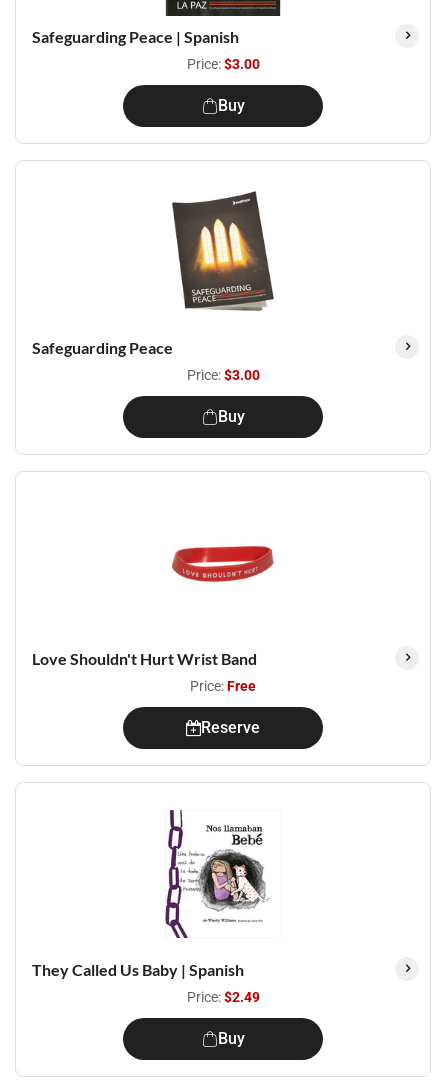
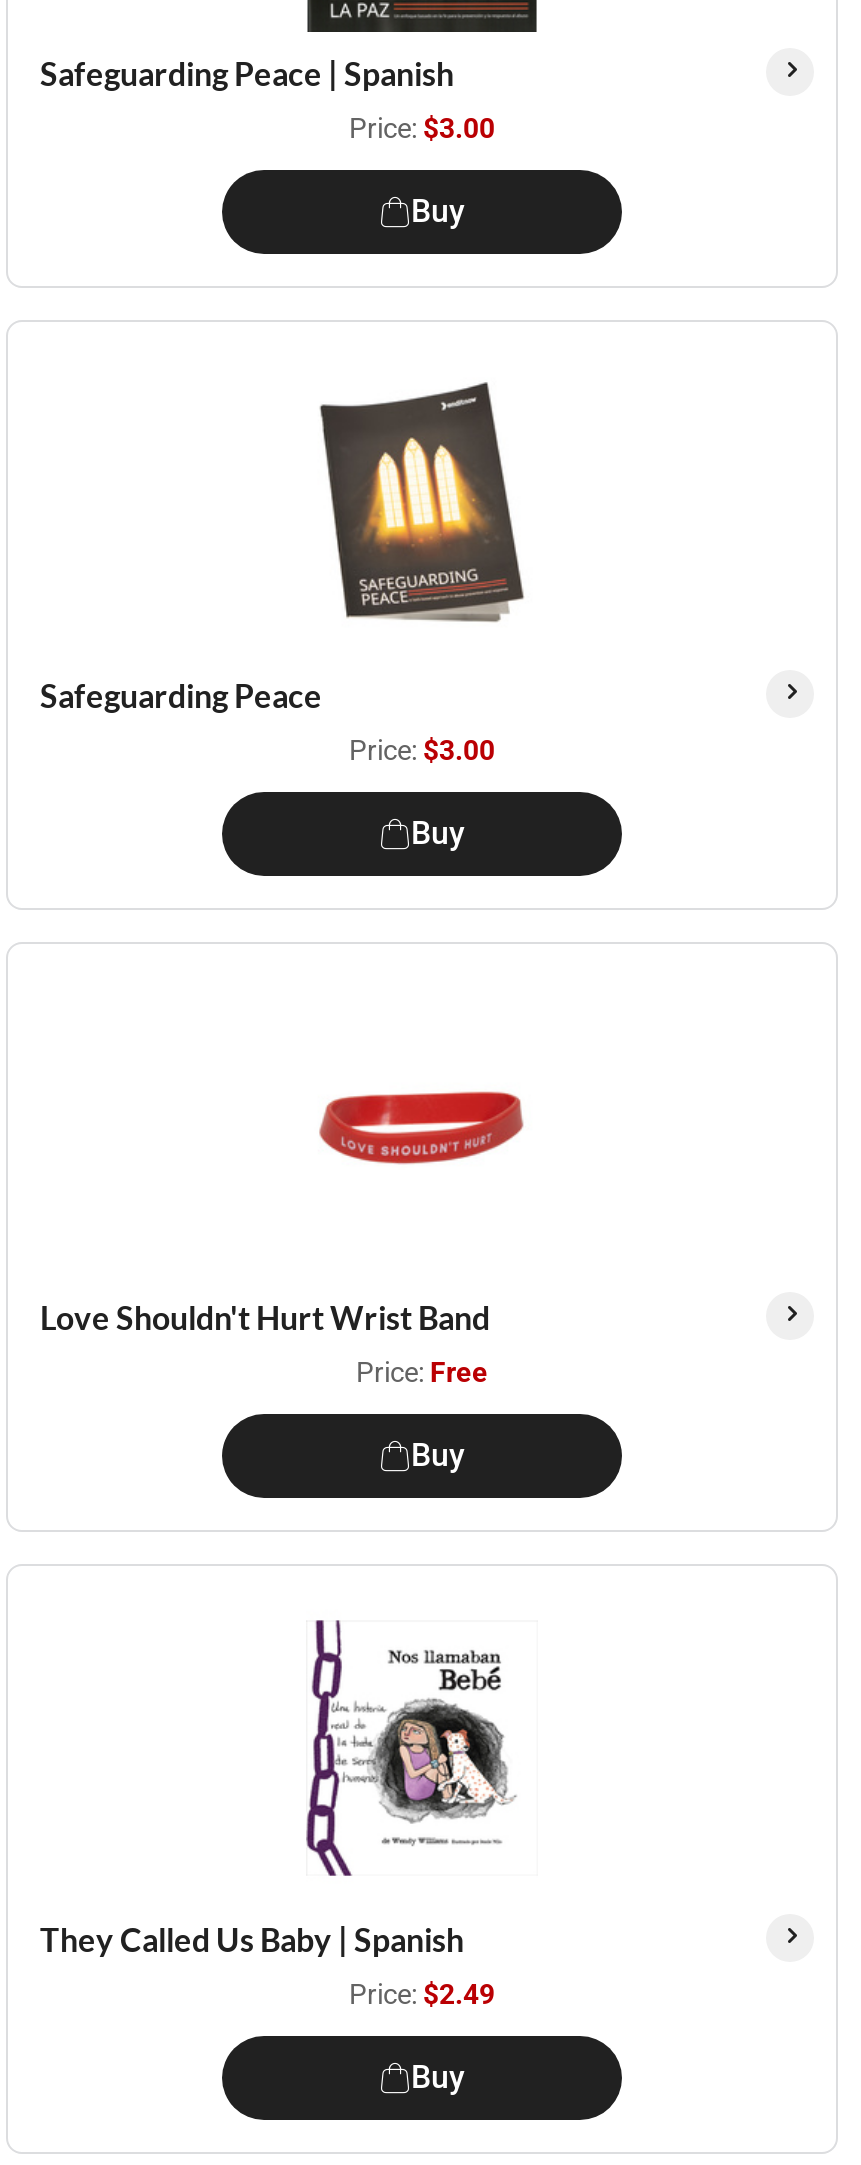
[201,718,260,737] Reserve -> [411,1436,465,1474] Buy

